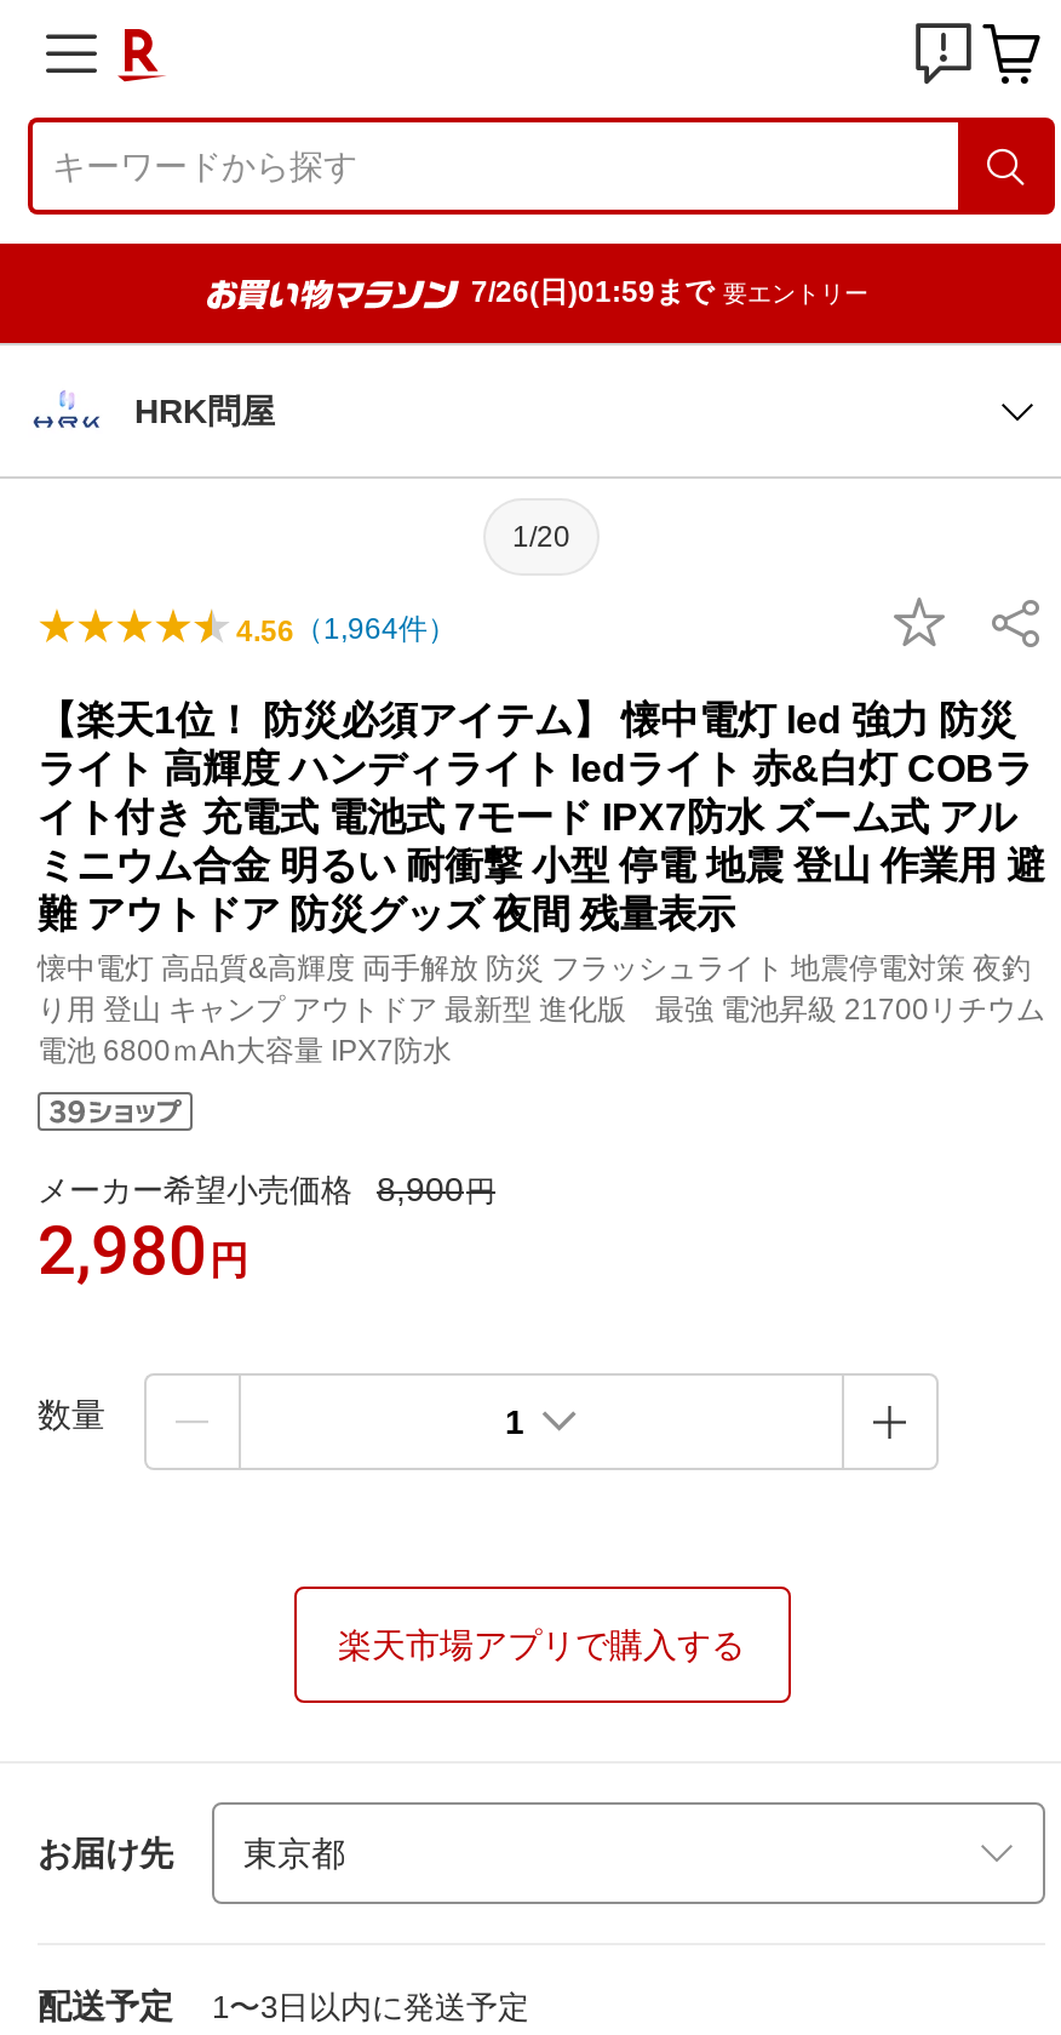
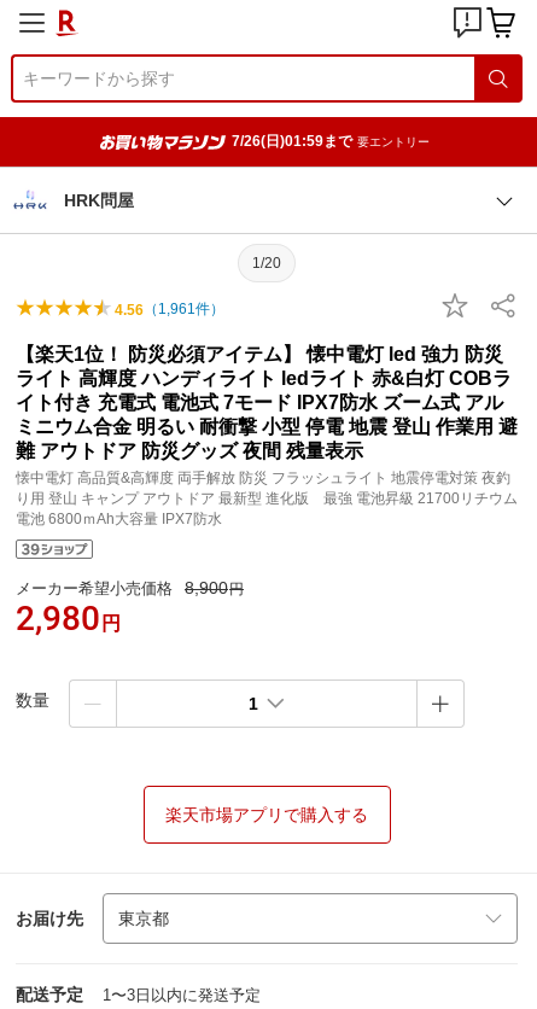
[236,612,457,648] 4.56（1,964件） -> [115,301,224,319] 4.56（1,961件）

